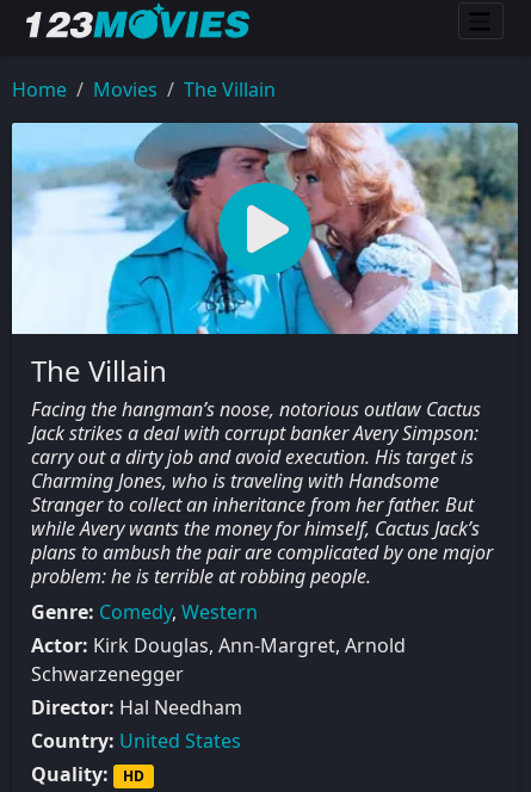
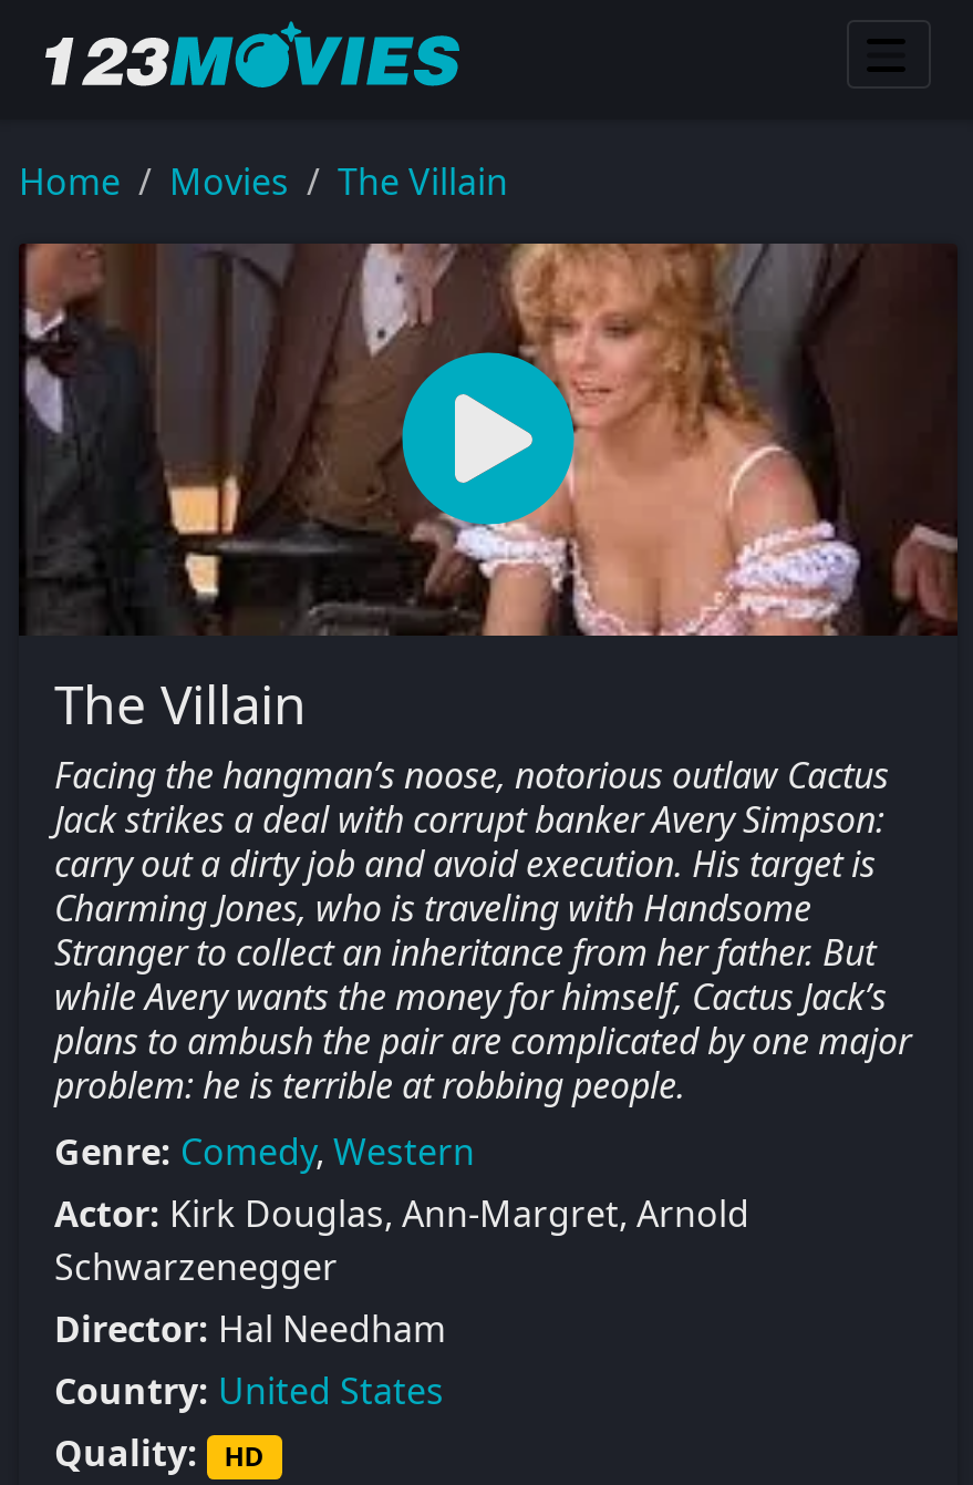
[11,122,519,335] [image] -> [19,241,958,638] [image]

